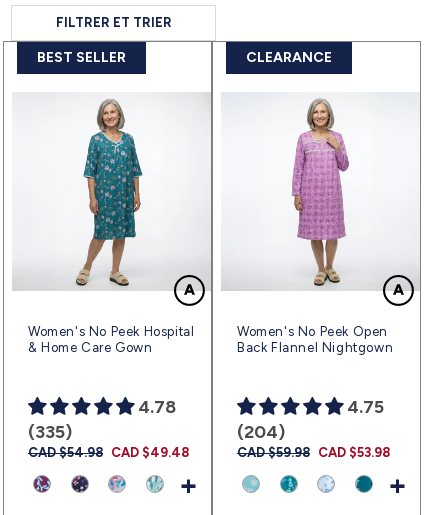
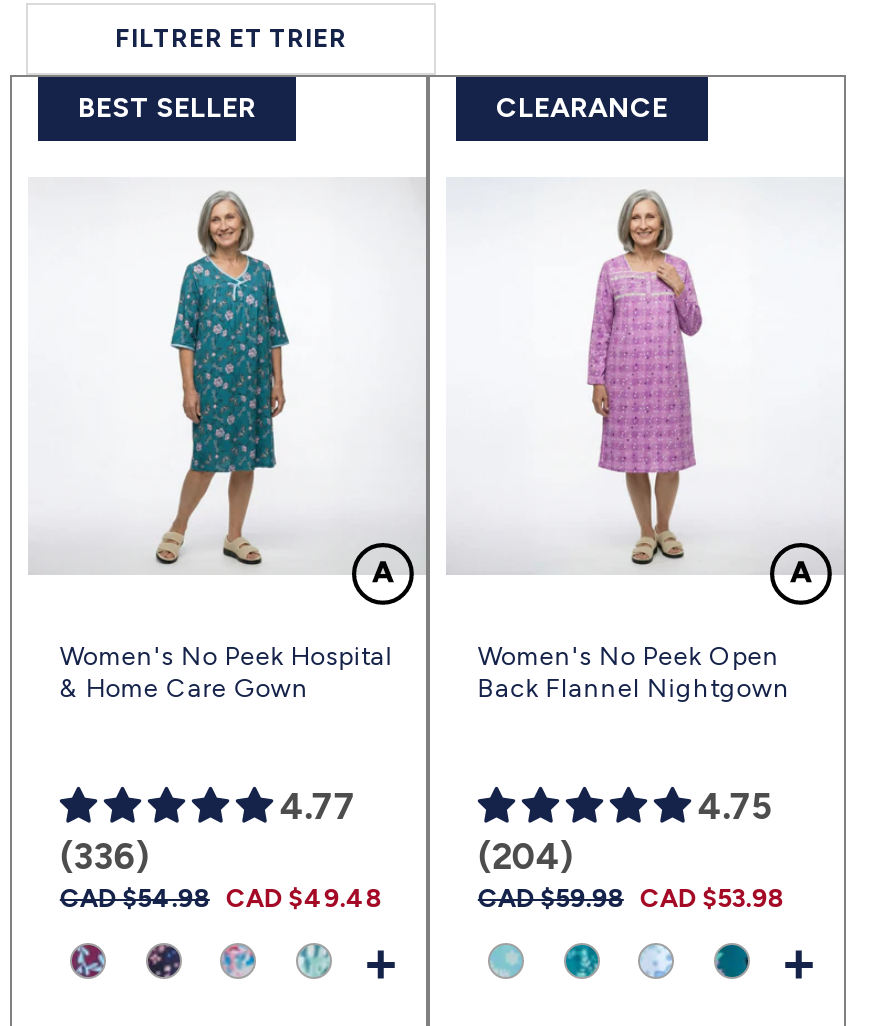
[138,396,176,418] 4.78 -> [280,785,356,829] 4.77
[28,421,72,443] (335) -> [60,835,150,879] (336)

